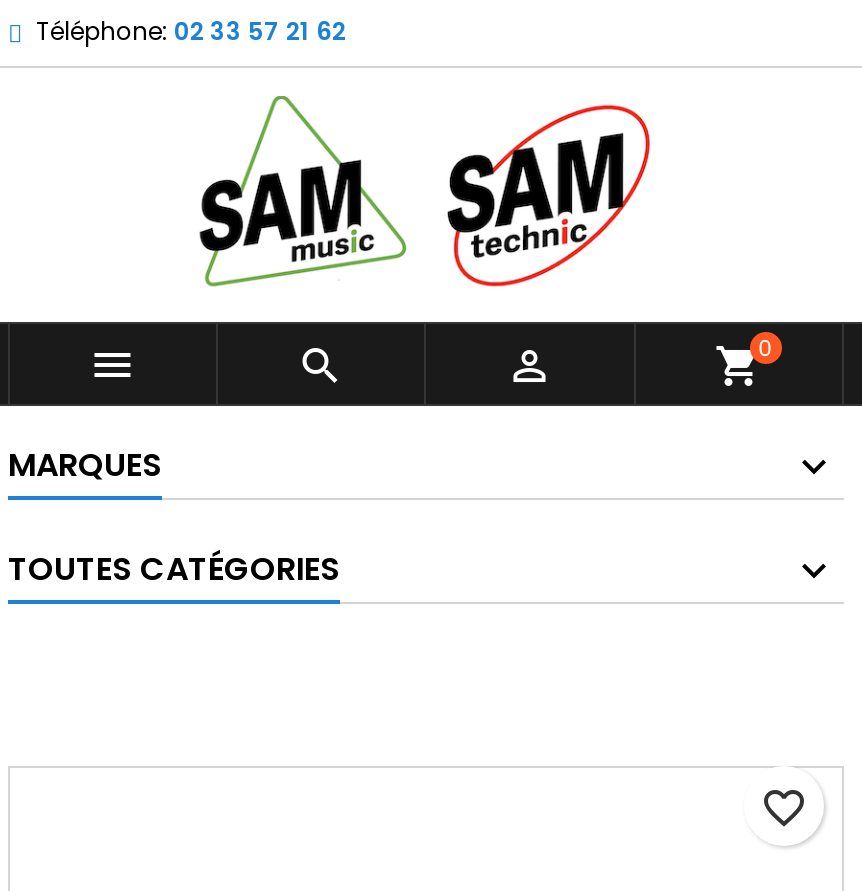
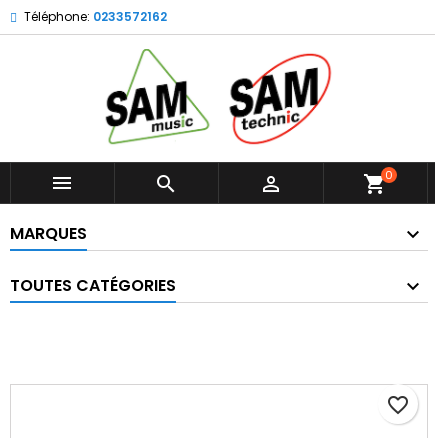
[36,14,346,48] Téléphone: 02 33 57 21 62 -> [24,8,167,25] Téléphone: 0233572162

